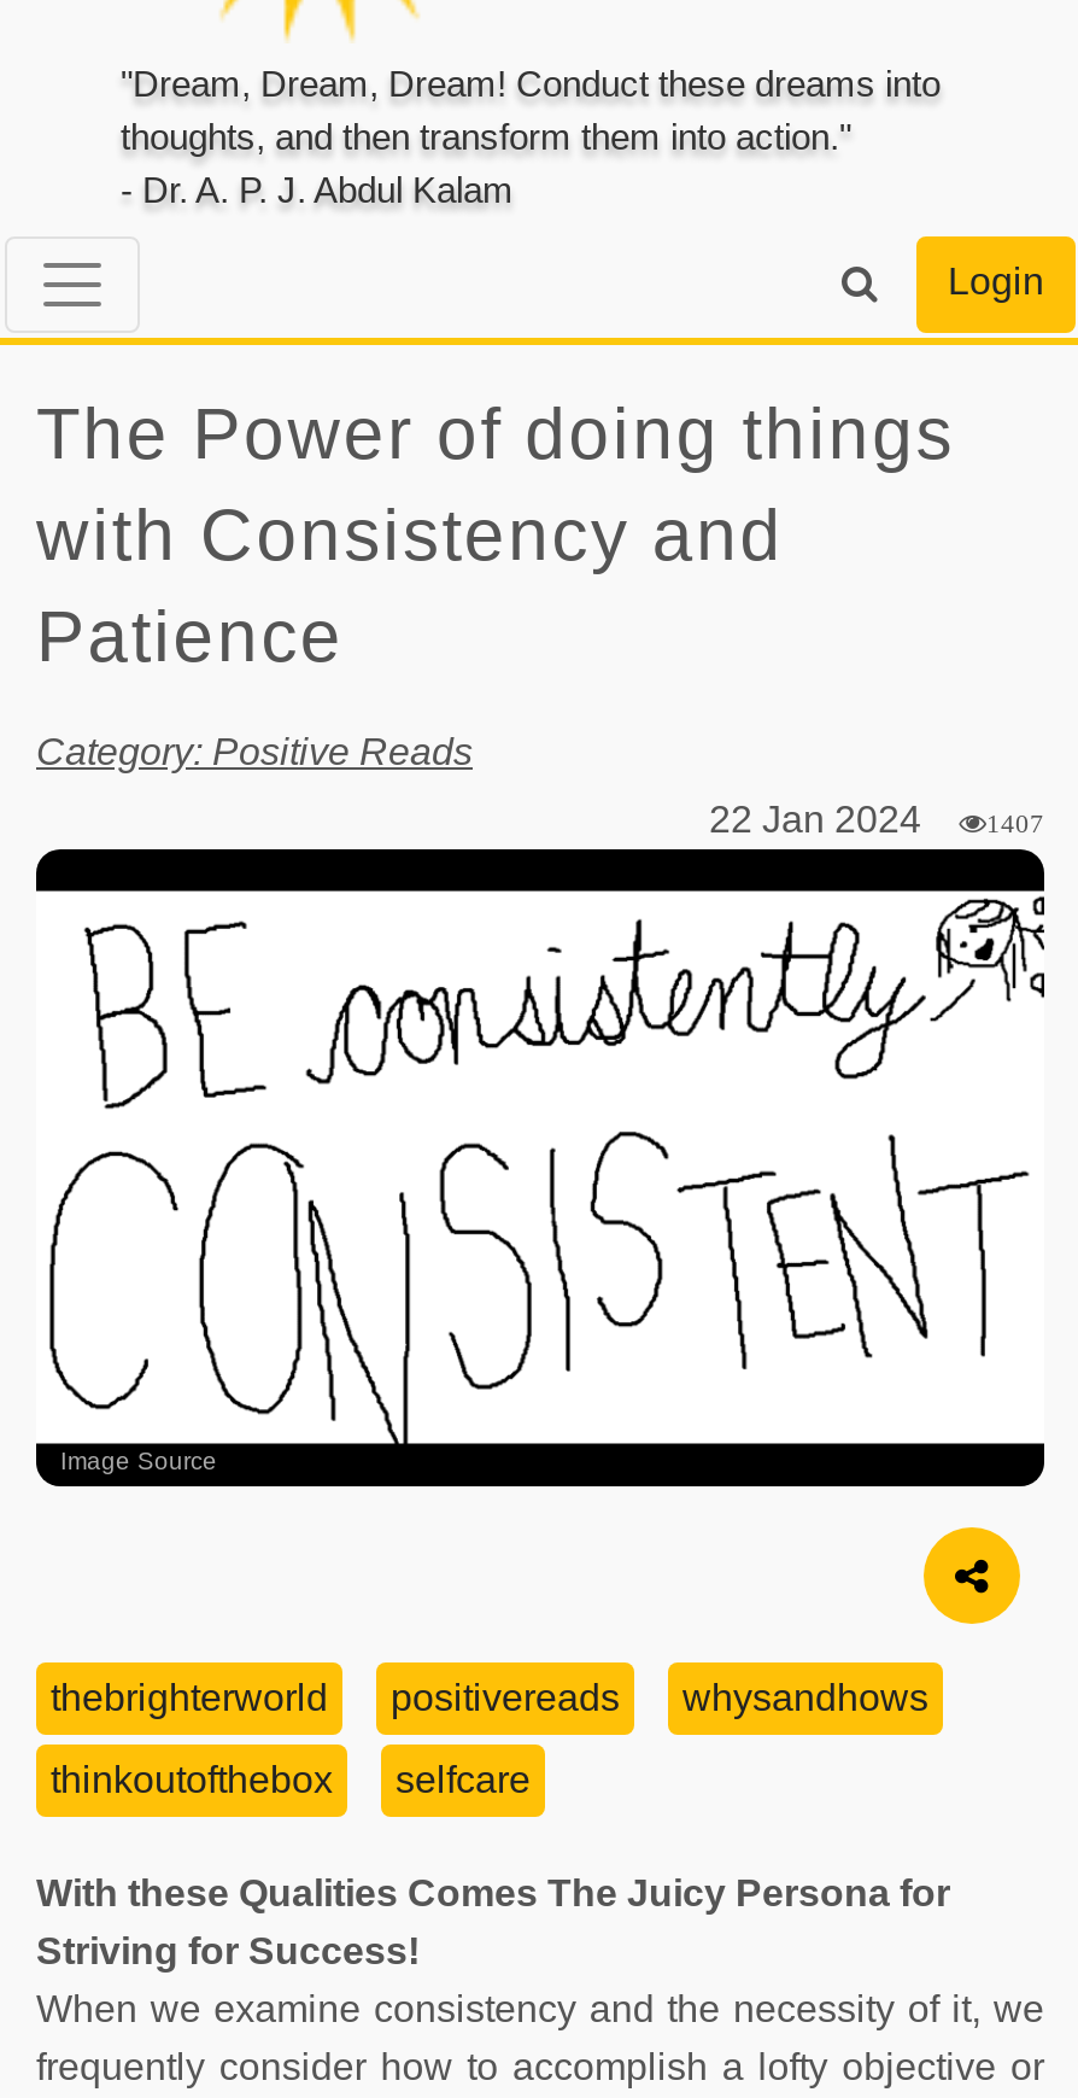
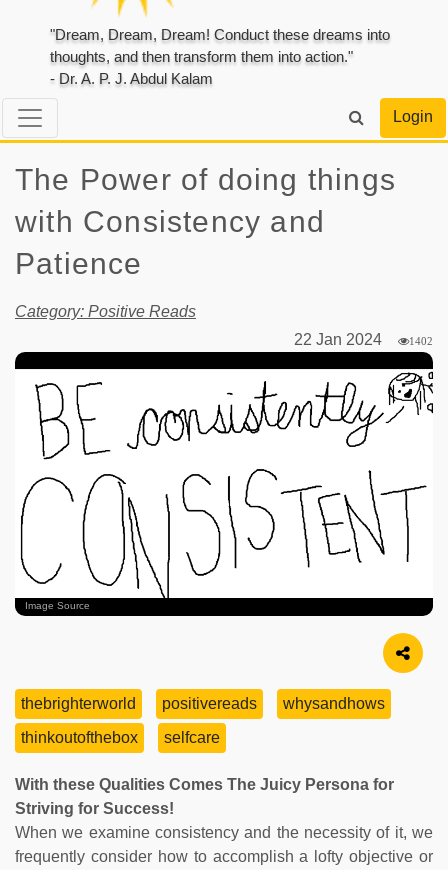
[709,798,1044,839] 22 Jan 2024 1407 -> [294,331,433,348] 22 Jan 2024 1402

